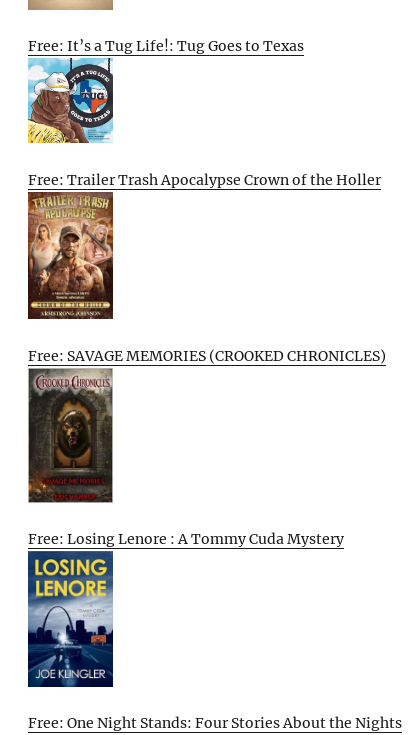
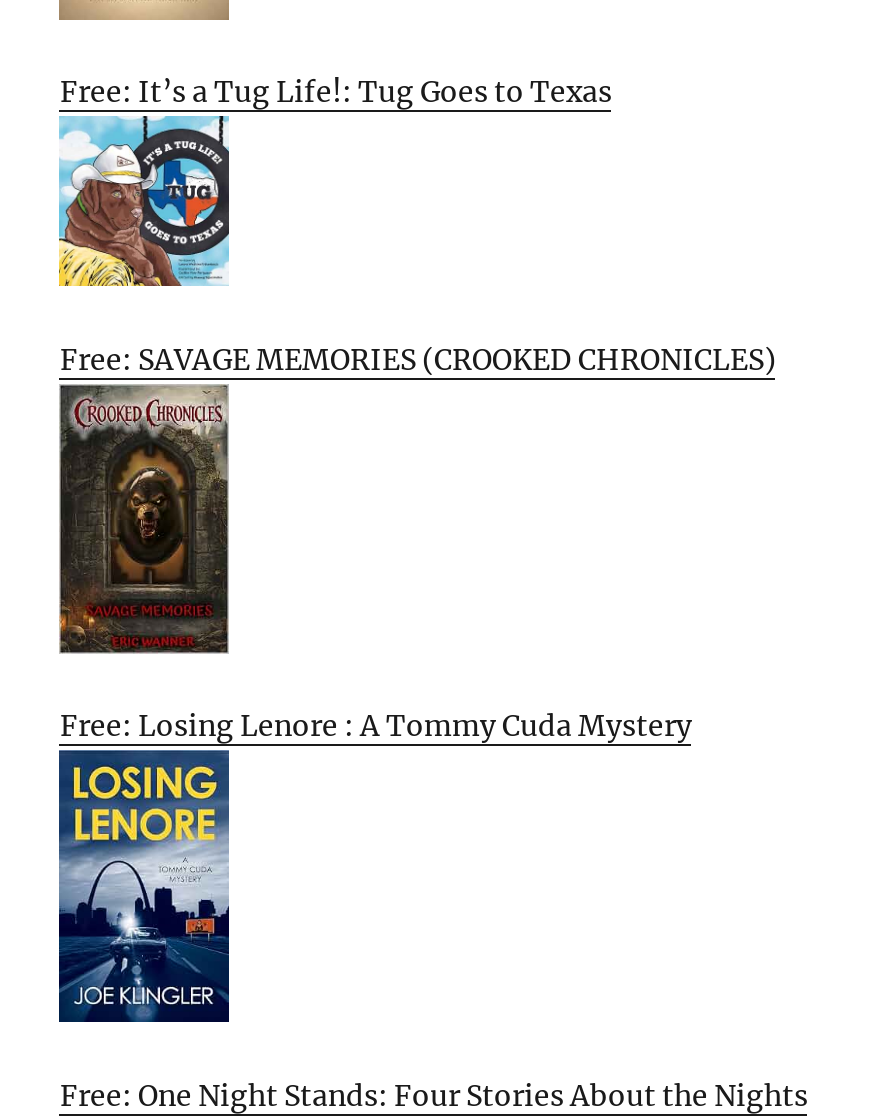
[28,171,381,189] Free: Trailer Trash Apocalypse Crown of the Holler -> none
[27,196,114,320] [image] -> none

